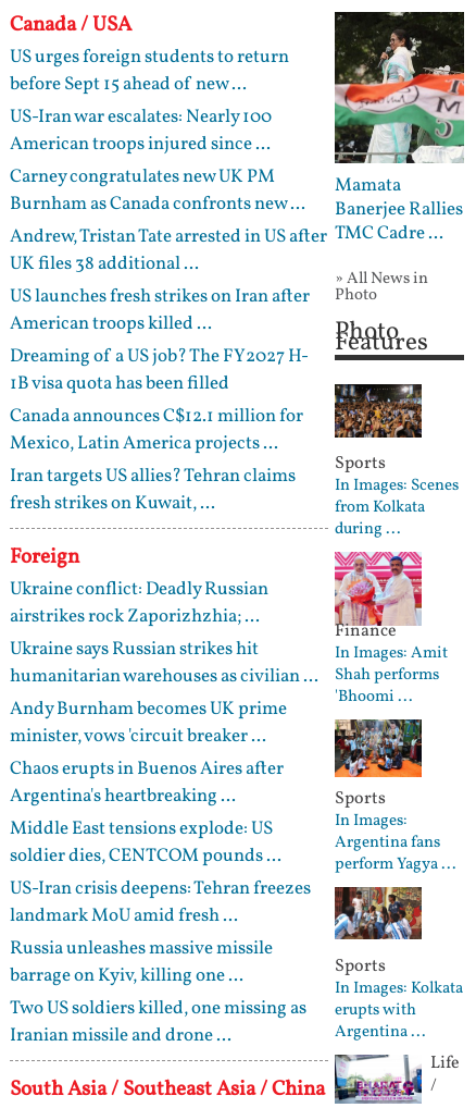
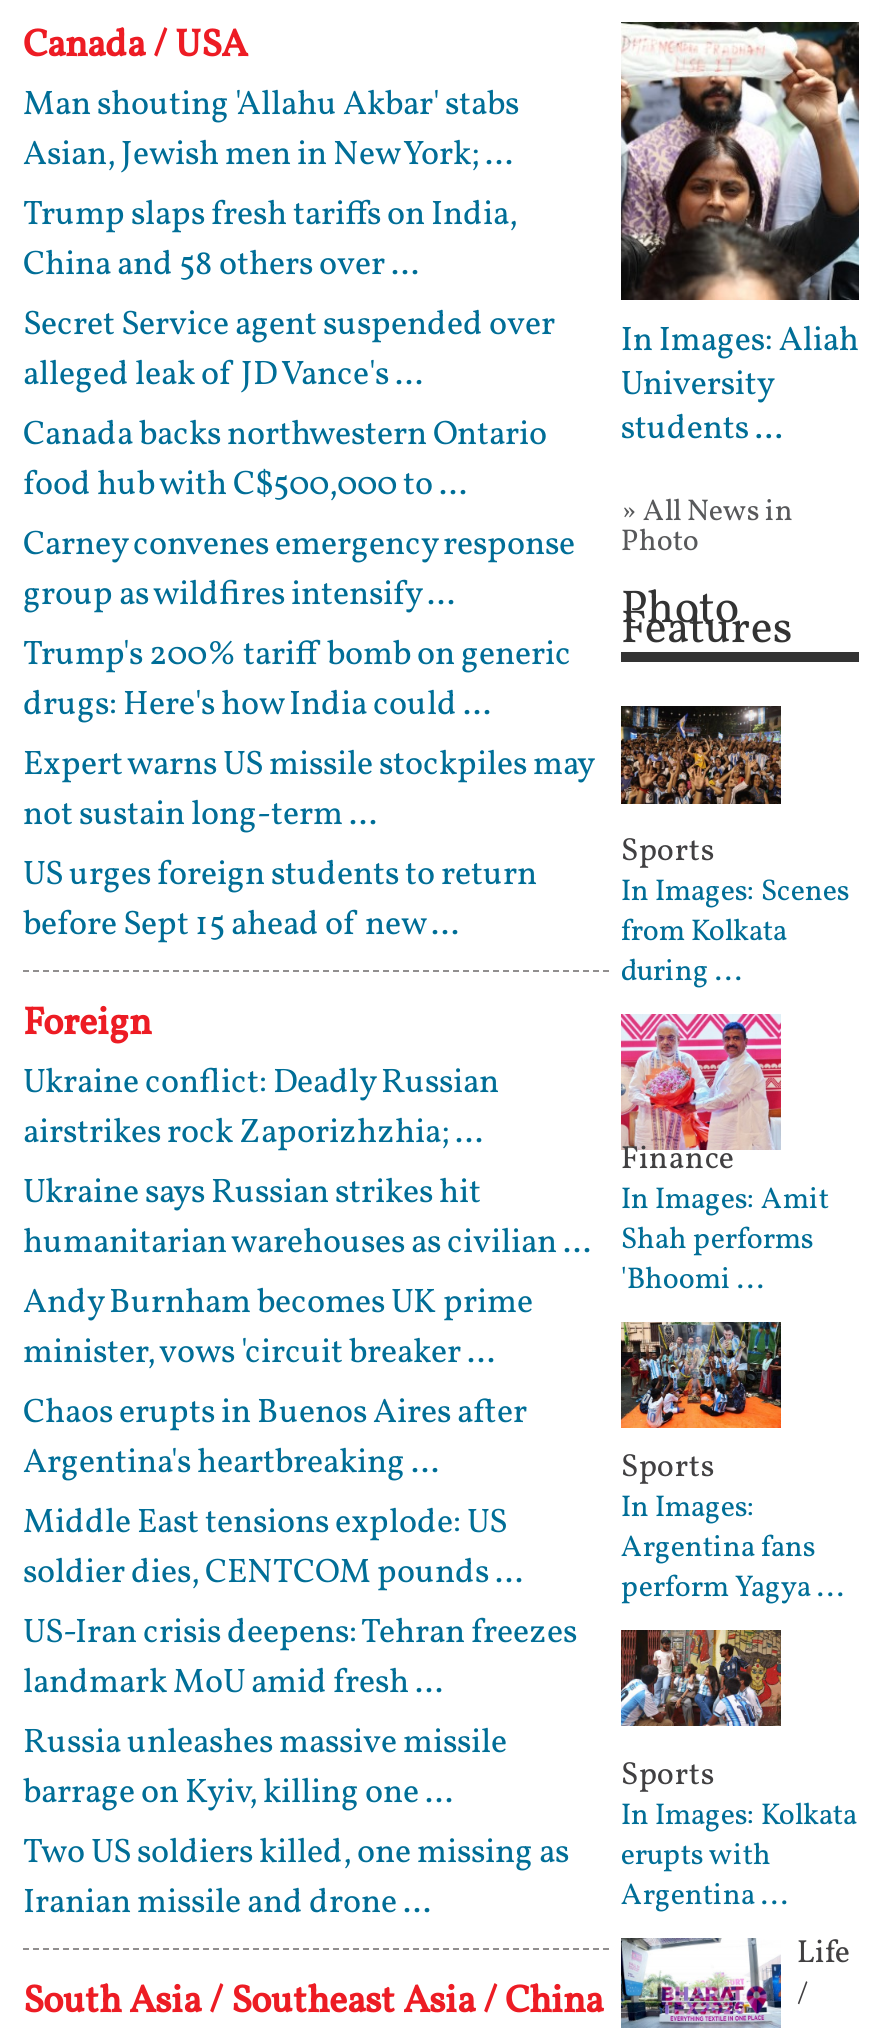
[334,11,465,246] [image] | Mamata | Banerjee Rallies | TMC Cadre ... -> [619,22,861,452] [image] | In Images: Aliah | University | students ...
none -> [23,82,593,838] Man shouting 'Allahu Akbar' stabs | Asian, Jewish men in New York; ... | Trump slaps fresh tariffs on India, | China and 58 others over ... | Secret Service agent suspended over | alleged leak of JD Vance's ... | Canada backs northwestern Ontario | food hub with C$500,000 to ... | Carney convenes emergency response | group as wildfires intensify ... | Trump's 200% tariff bomb on generic | drugs: Here's how India could ... | Expert warns US missile stockpiles may | not sustain long-term ...
moved [10,45,289,97] -> [23,852,537,948]: US urges foreign students to return | before Sept 15 ahead of new ...
[10,105,327,516] US-Iran war escalates: Nearly 100 | American troops injured since ... | Carney congratulates new UK PM | Burnham as Canada confronts new ... | Andrew, Tristan Tate arrested in US after | UK files 38 additional ... | US launches fresh strikes on Iran after | American troops killed ... | Dreaming of a US job? The FY2027 H- | 1B visa quota has been filled | Canada announces C$12.1 million for | Mexico, Latin America projects ... | Iran targets US allies? Tehran claims | fresh strikes on Kuwait, ... -> none

